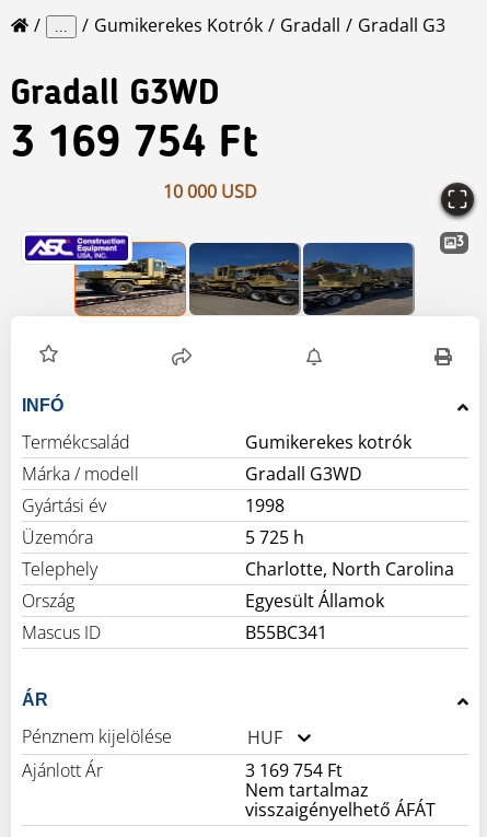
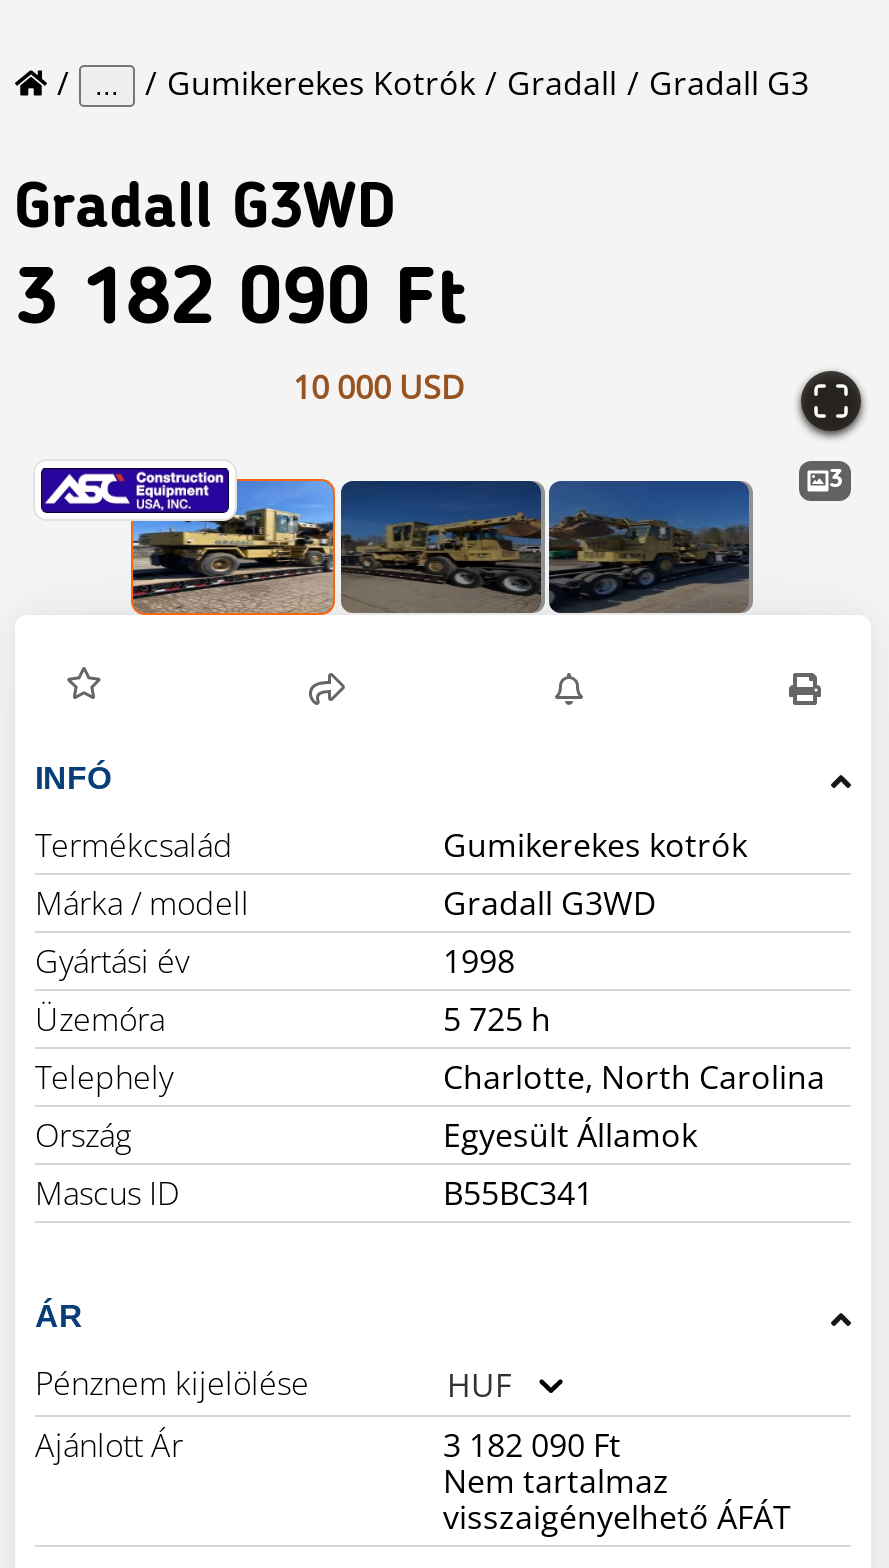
[11,124,257,168] 3 169 754 Ft -> [15,263,465,343] 3 182 090 Ft
[245,758,343,783] 3 169 754 Ft -> [443,1423,621,1467] 3 182 090 Ft

